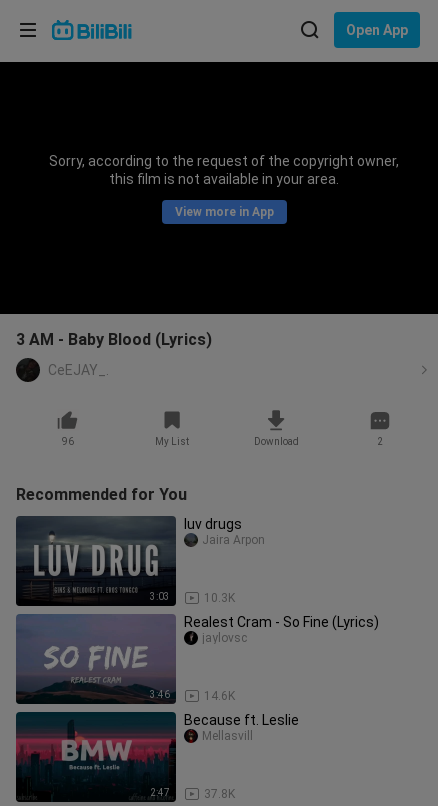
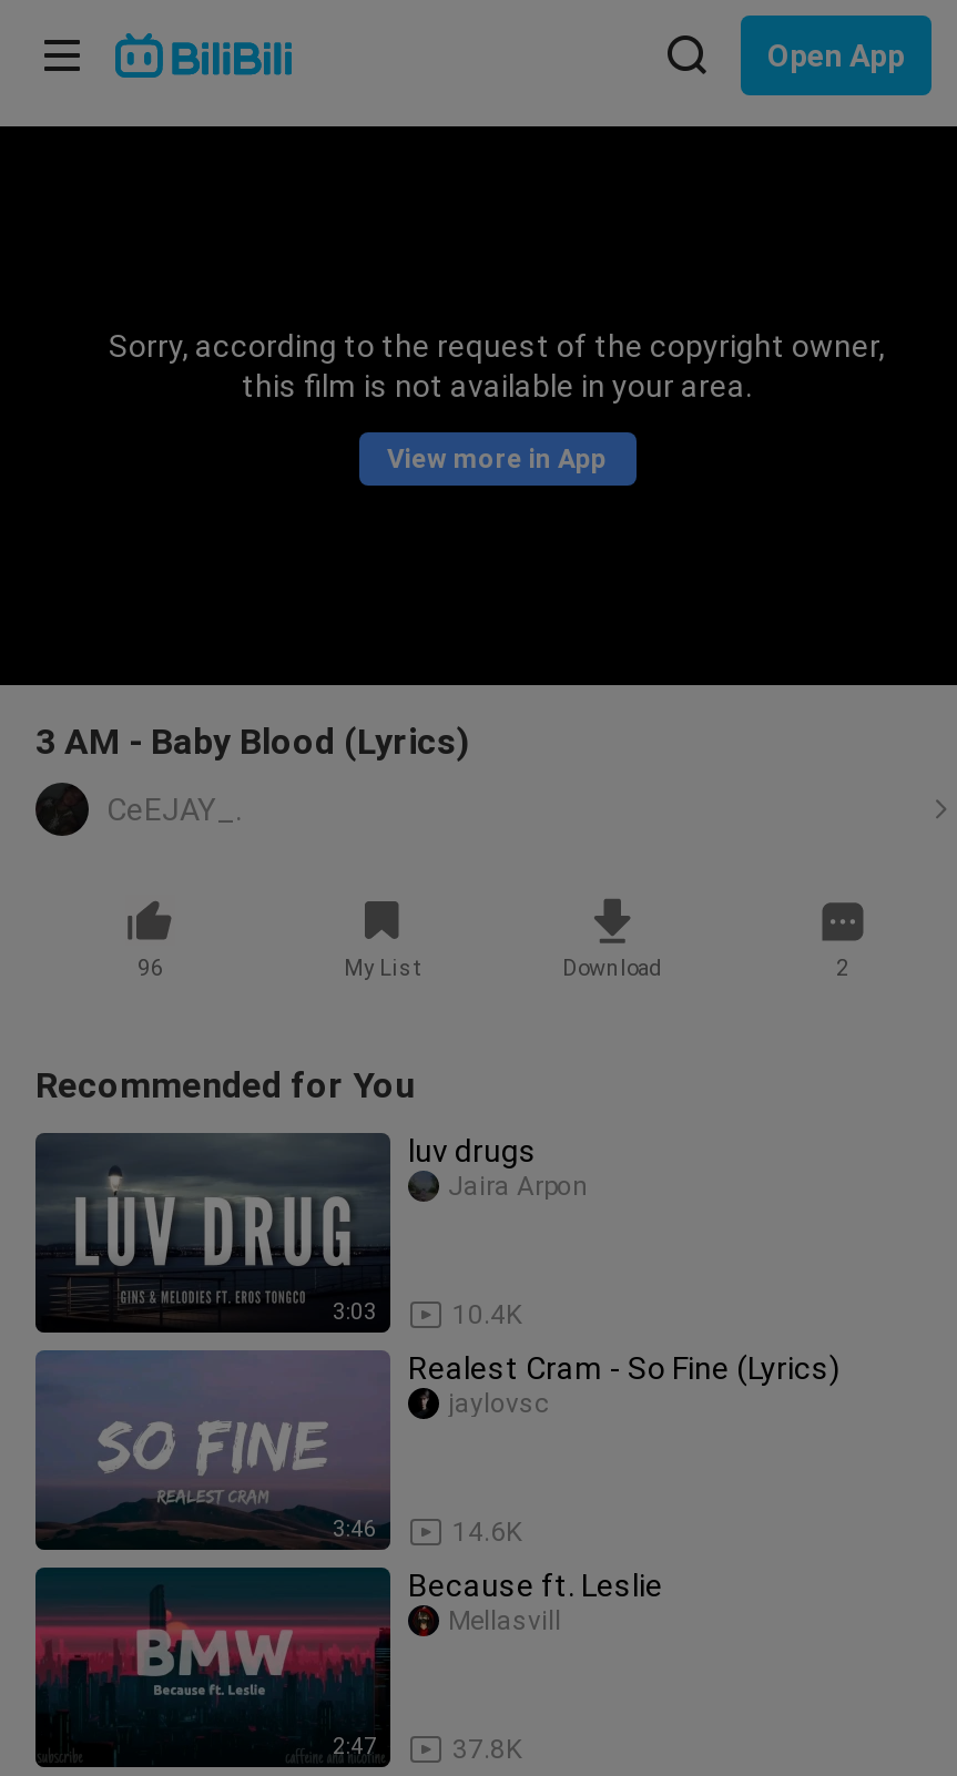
[204,591,235,605] 10.3K -> [452,1299,521,1330] 10.4K

